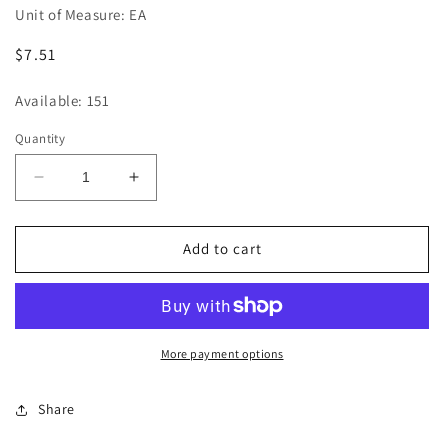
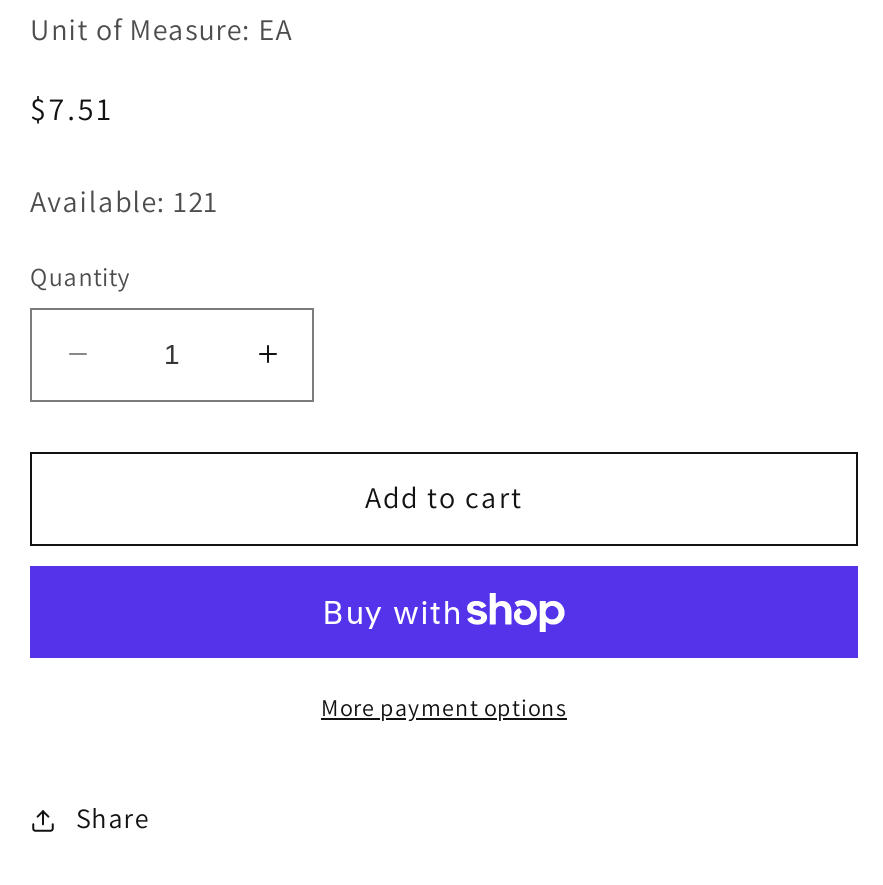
[15,91,109,110] Available: 151 -> [30,181,219,219] Available: 121

